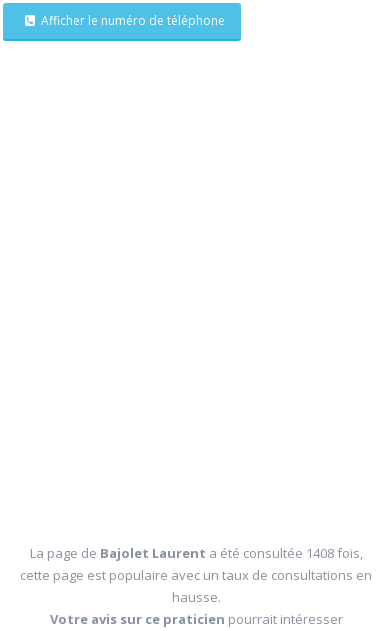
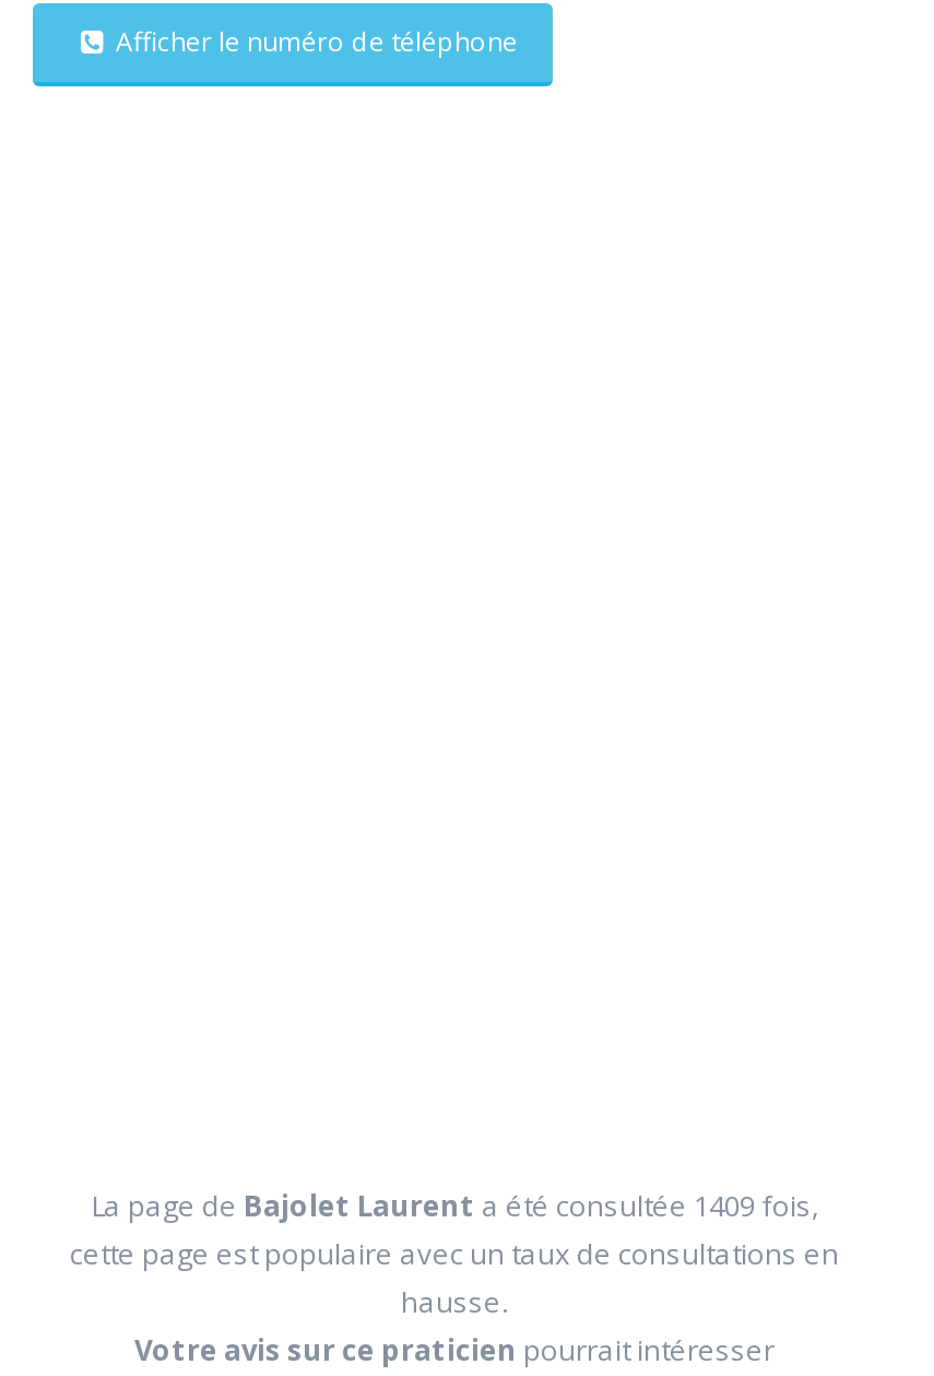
[29,544,362,562] La page de Bajolet Laurent a été consultée 1408 fois, -> [91,1186,818,1225] La page de Bajolet Laurent a été consultée 1409 fois,

